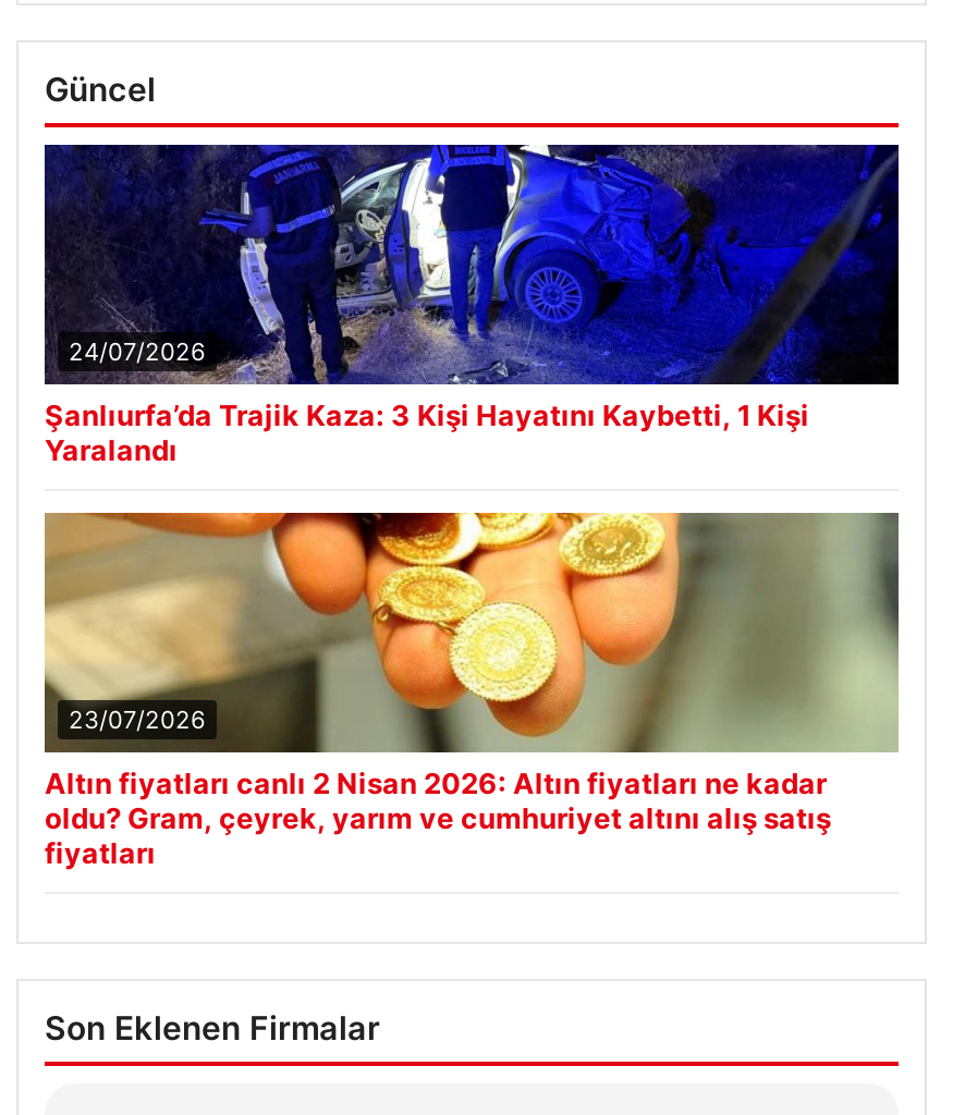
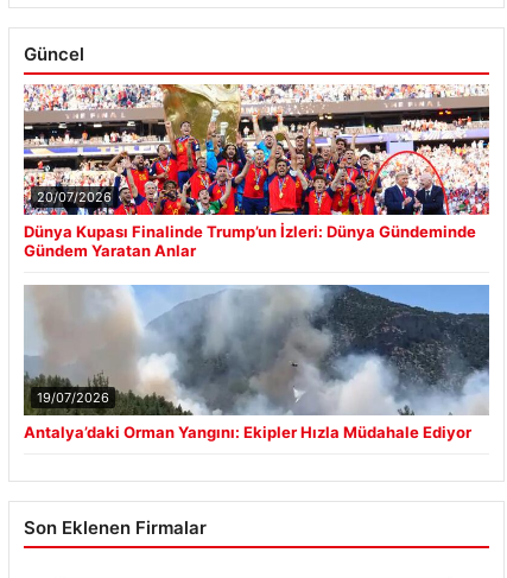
[42,143,901,382] [image] | 24/07/2026 -> [23,83,490,212] [image] | 20/07/2026
[45,399,809,468] Şanlıurfa’da Trajik Kaza: 3 Kişi Hayatını Kaybetti, 1 Kişi | Yaralandı -> [24,221,476,259] Dünya Kupası Finalinde Trump’un İzleri: Dünya Gündeminde | Gündem Yaratan Anlar
[45,519,901,750] [image] | 23/07/2026 -> [25,284,490,412] [image] | 19/07/2026
[45,767,831,871] Altın fiyatları canlı 2 Nisan 2026: Altın fiyatları ne kadar | oldu? Gram, çeyrek, yarım ve cumhuriyet altını alış satış | fiyatları -> [24,422,471,441] Antalya’daki Orman Yangını: Ekipler Hızla Müdahale Ediyor

